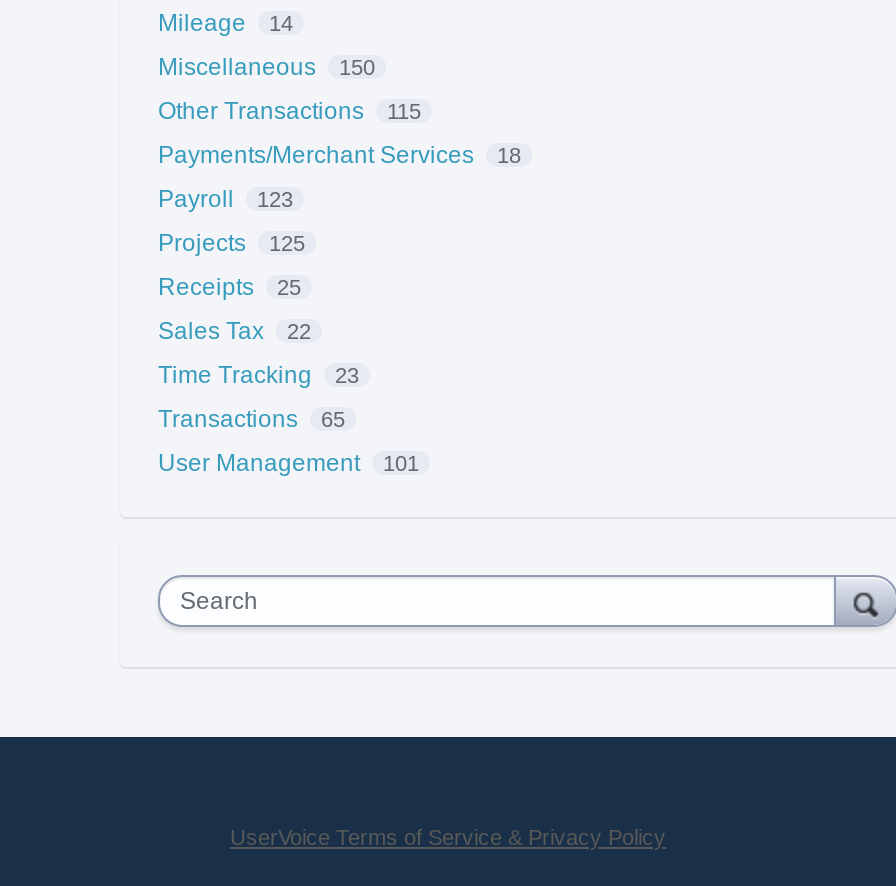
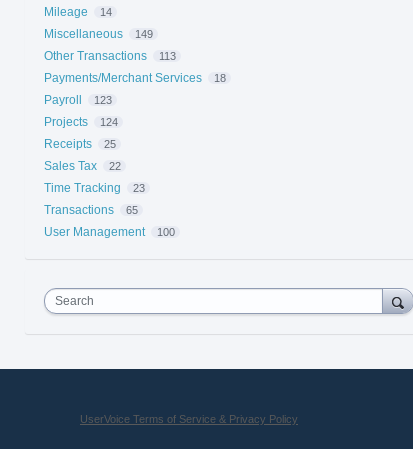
[158,53,375,81] Miscellaneous 150 -> [44,27,152,41] Miscellaneous 149
[158,97,421,125] Other Transactions 115 -> [44,49,175,63] Other Transactions 113
[158,229,305,257] Projects 125 -> [44,115,117,129] Projects 124
[158,449,419,477] User Management 101 -> [44,225,174,239] User Management 100

